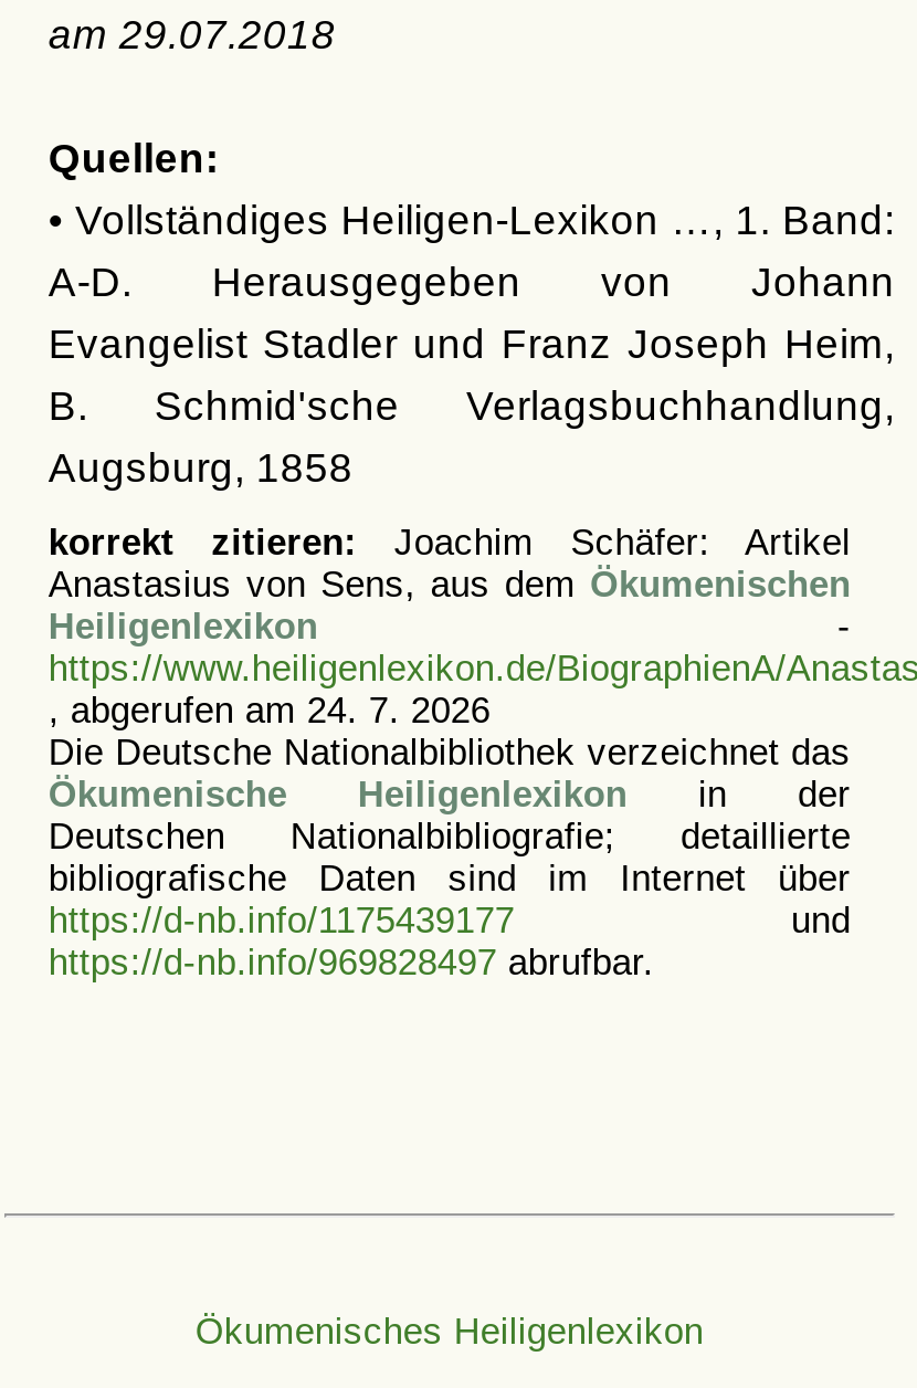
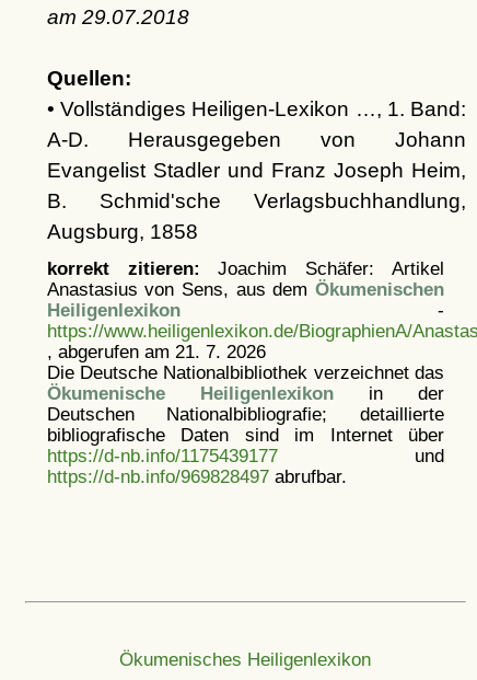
[48,690,490,729] , abgerufen am 24. 7. 2026 -> [47,342,266,361] , abgerufen am 21. 7. 2026

